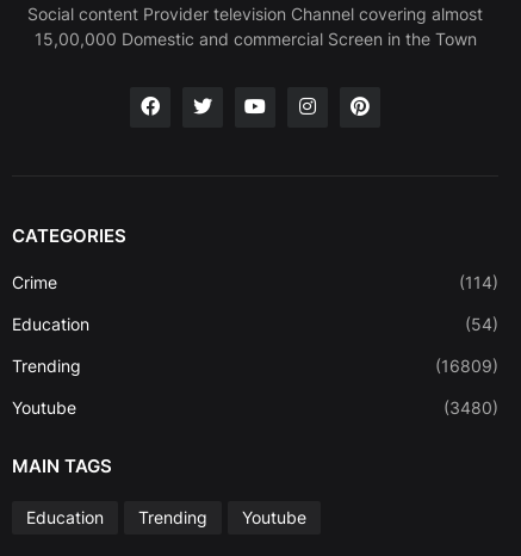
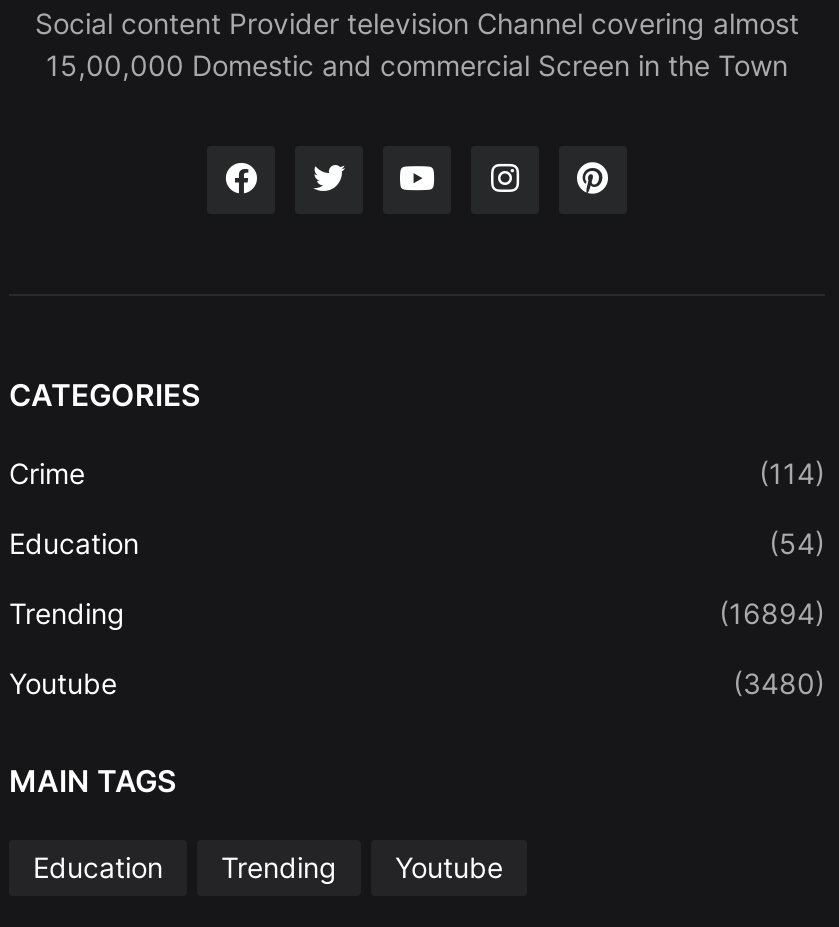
[435,355,498,375] (16809) -> [719,595,825,629] (16894)

